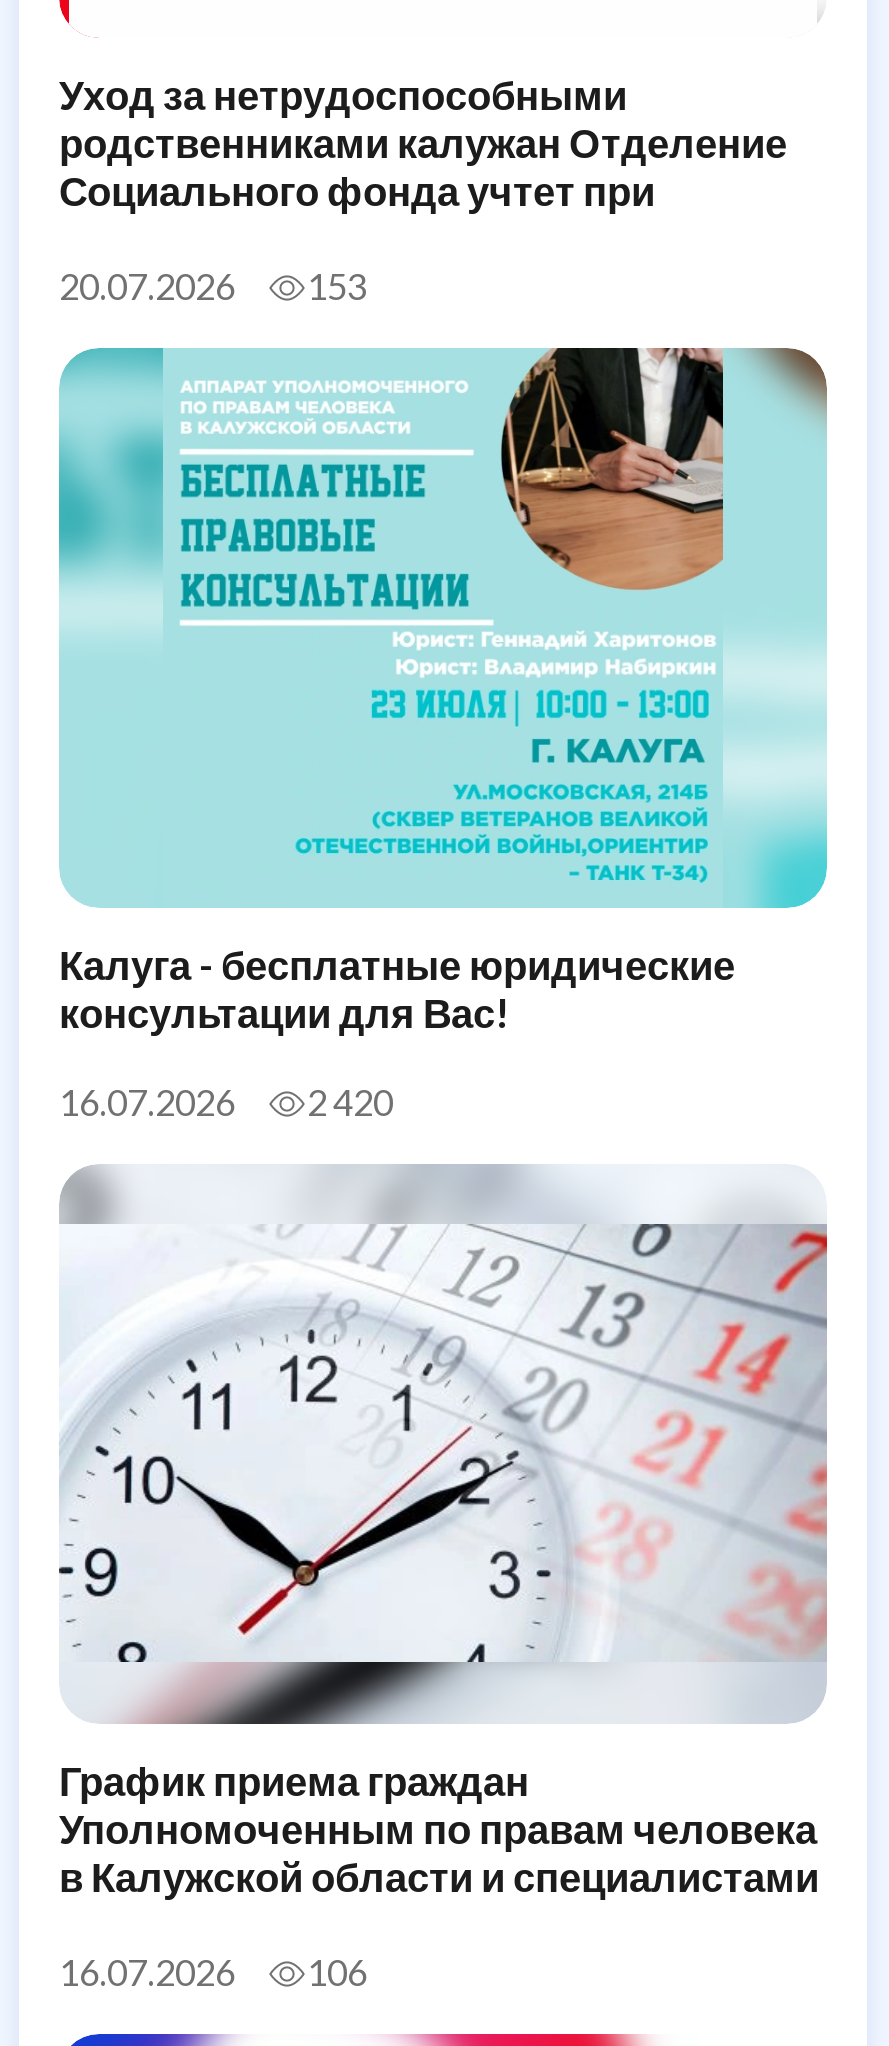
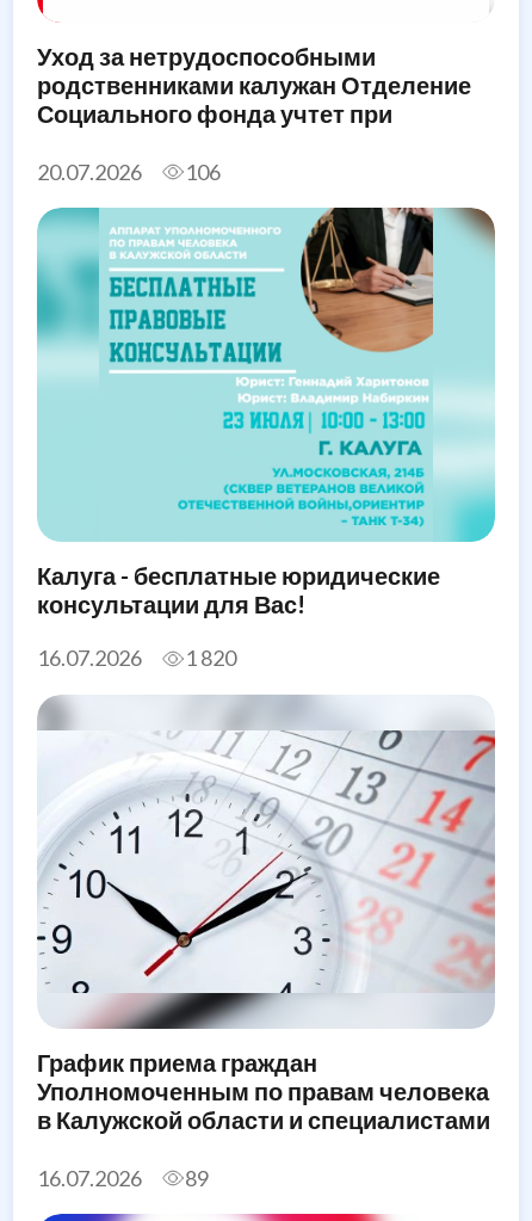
[59,265,367,309] 20.07.2026 153 -> [37,158,221,185] 20.07.2026 106
[59,1080,393,1124] 16.07.2026 2 420 -> [37,645,236,671] 16.07.2026 1 820
[59,1951,367,1995] 16.07.2026 106 -> [37,1164,209,1191] 16.07.2026 89

